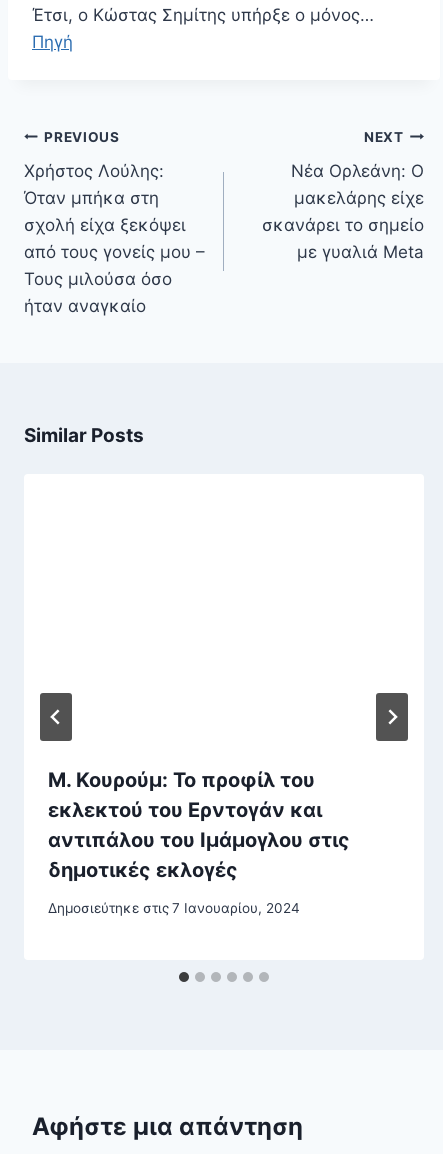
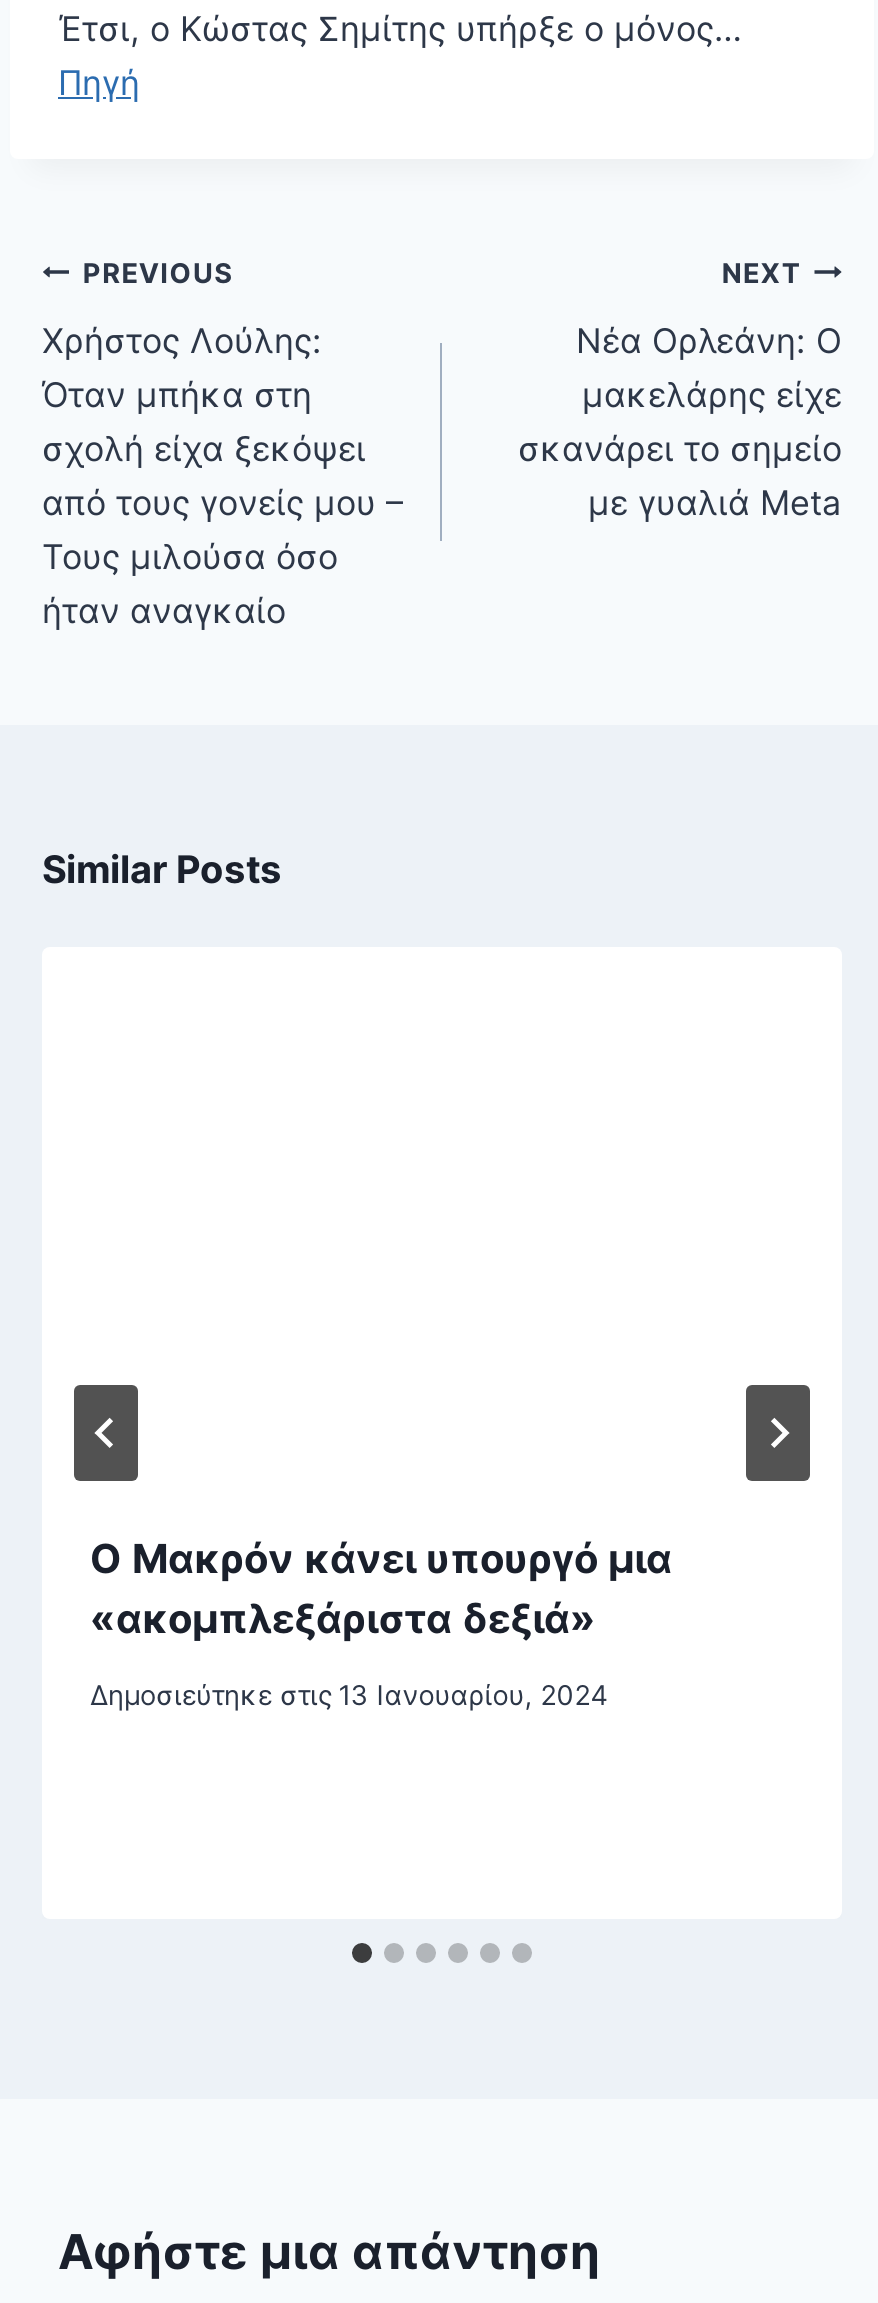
[48,768,350,882] Μ. Κουρούμ: Το προφίλ του | εκλεκτού του Ερντογάν και | αντιπάλου του Ιμάμογλου στις | δημοτικές εκλογές -> [90,1535,672,1643] Ο Μακρόν κάνει υπουργό μια | «ακομπλεξάριστα δεξιά»
[48,900,300,916] Δημοσιεύτηκε στις 7 Ιανουαρίου, 2024 -> [90,1680,608,1712] Δημοσιεύτηκε στις 13 Ιανουαρίου, 2024

